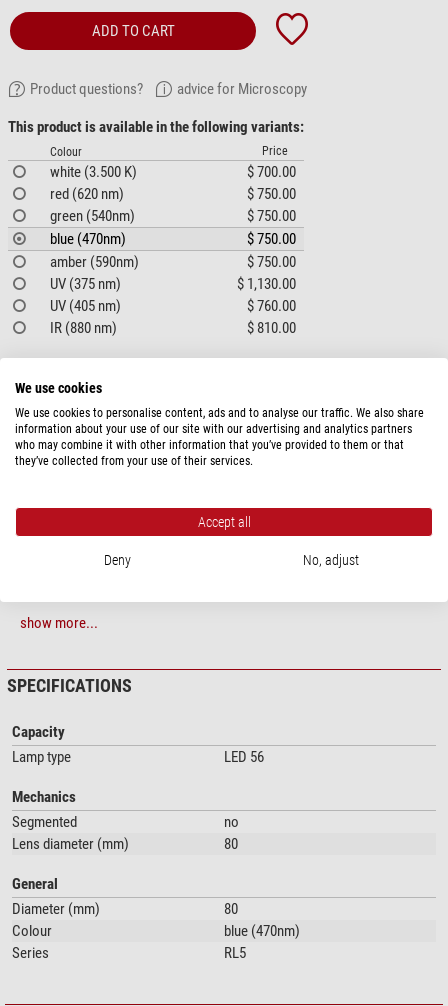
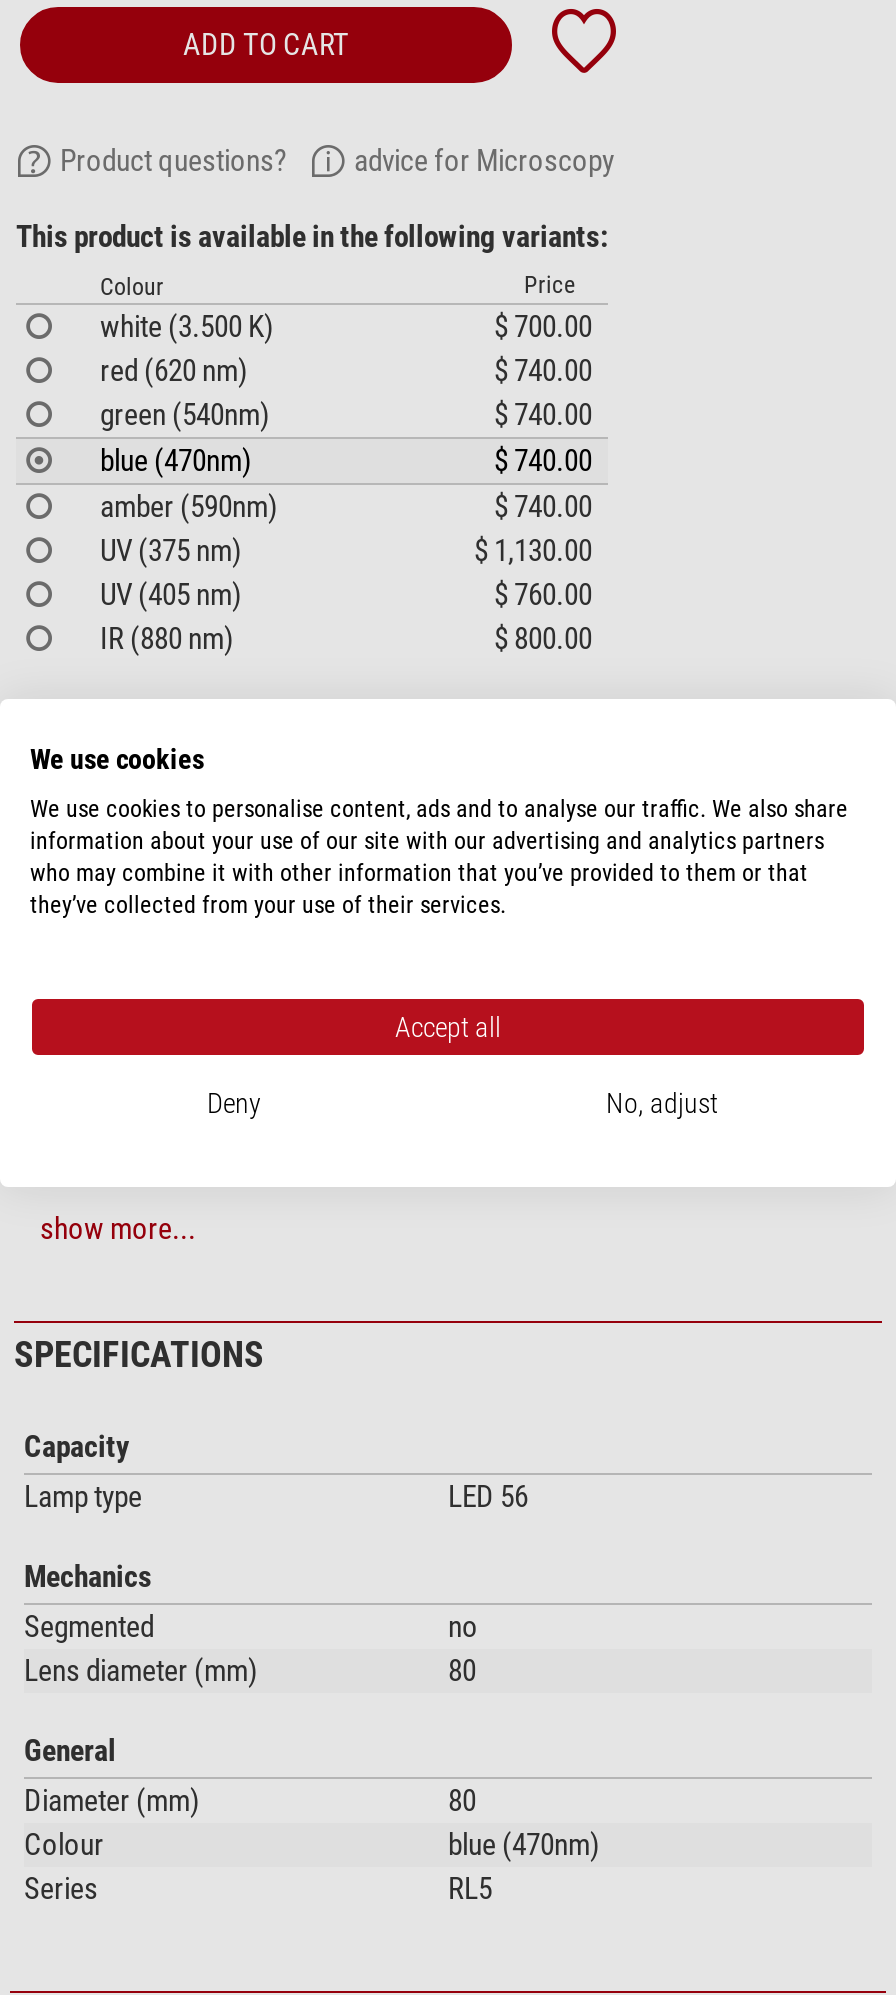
[247,185,296,203] $ 750.00 -> [494,354,592,390] $ 740.00
[247,207,296,225] $ 750.00 -> [494,398,592,434] $ 740.00
[247,230,296,248] $ 750.00 -> [494,444,592,480] $ 740.00
[247,253,296,271] $ 750.00 -> [494,490,592,526] $ 740.00
[247,319,296,337] $ 810.00 -> [494,622,592,658] $ 800.00

